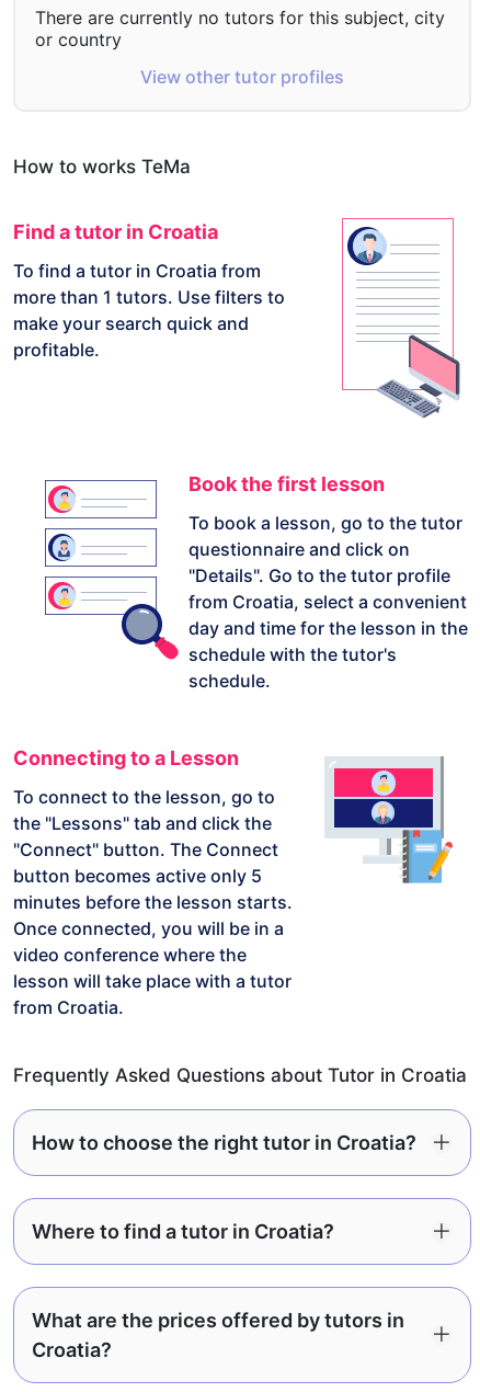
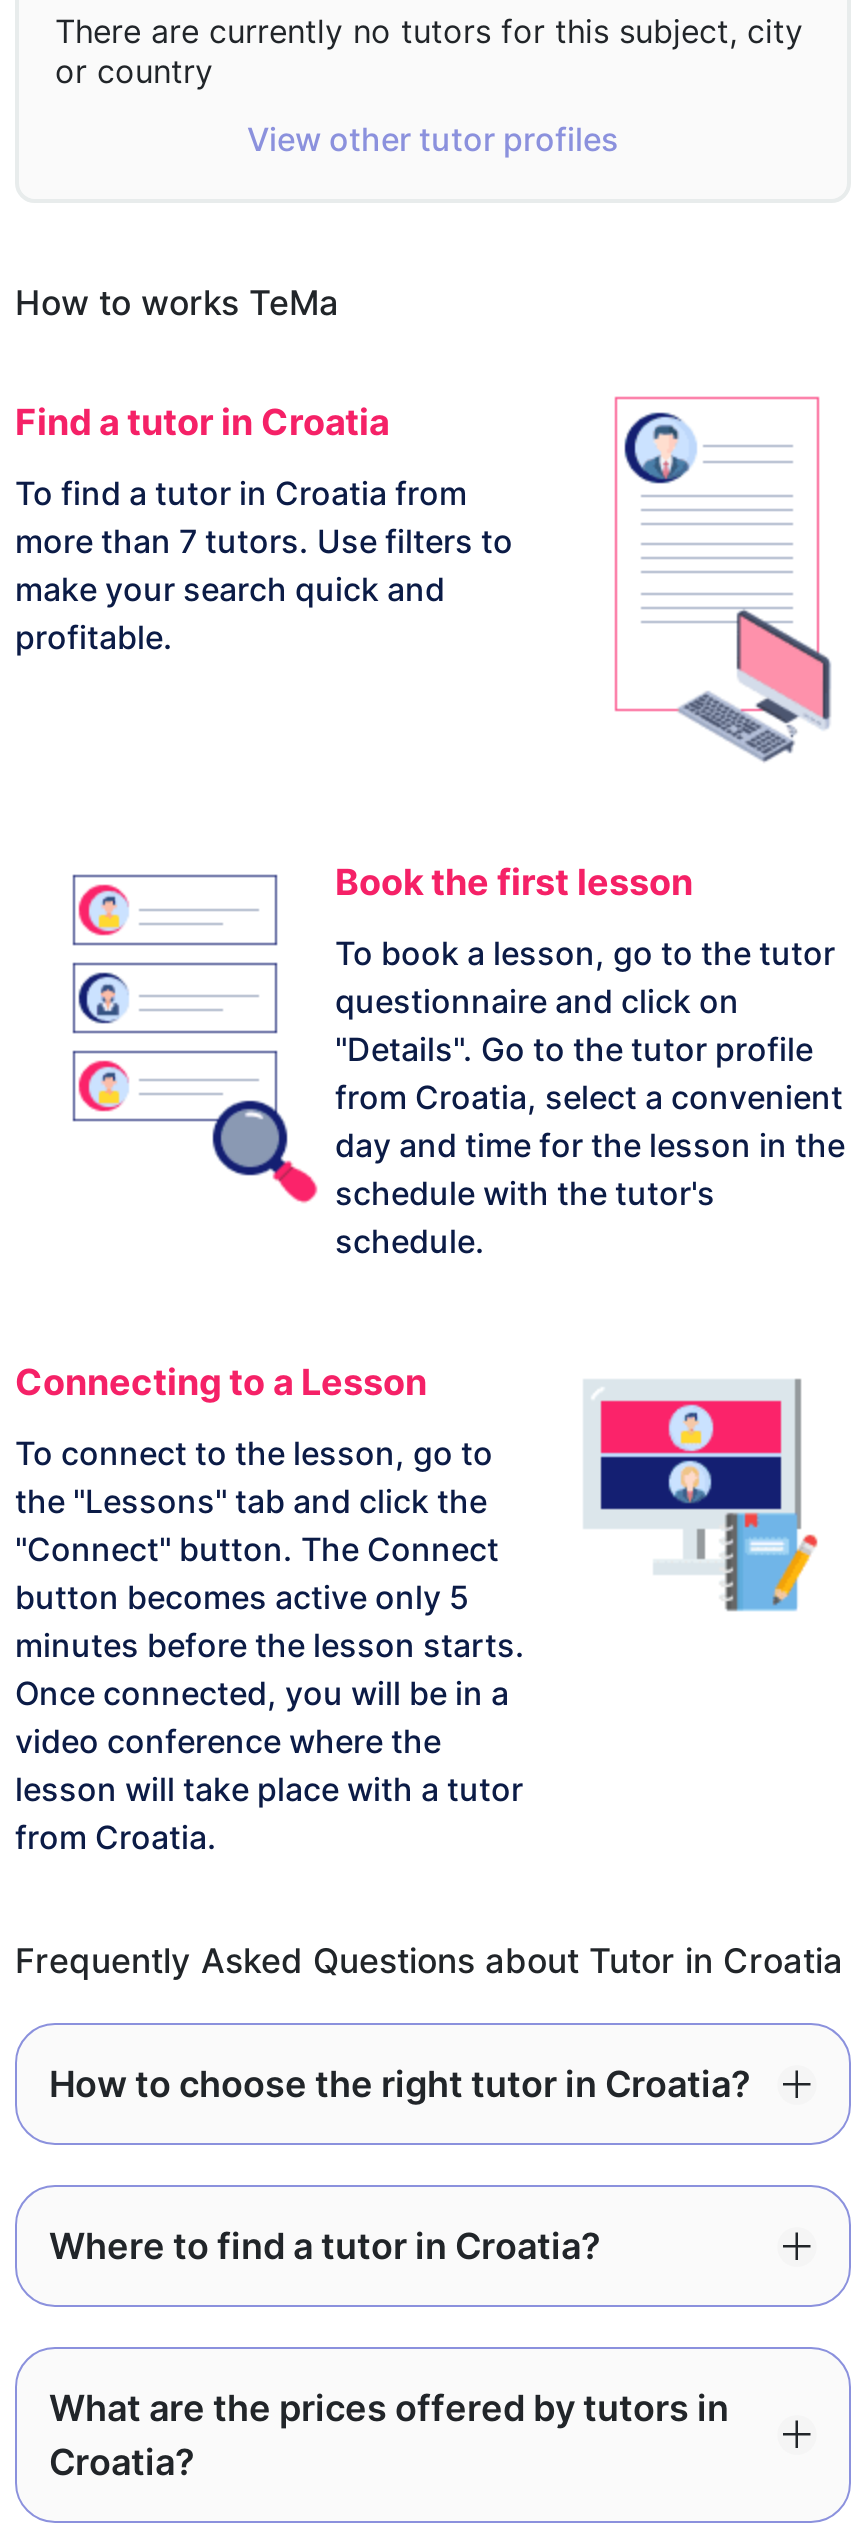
[13,286,285,308] more than 1 tutors. Use filters to -> [15,521,513,561] more than 7 tutors. Use filters to

